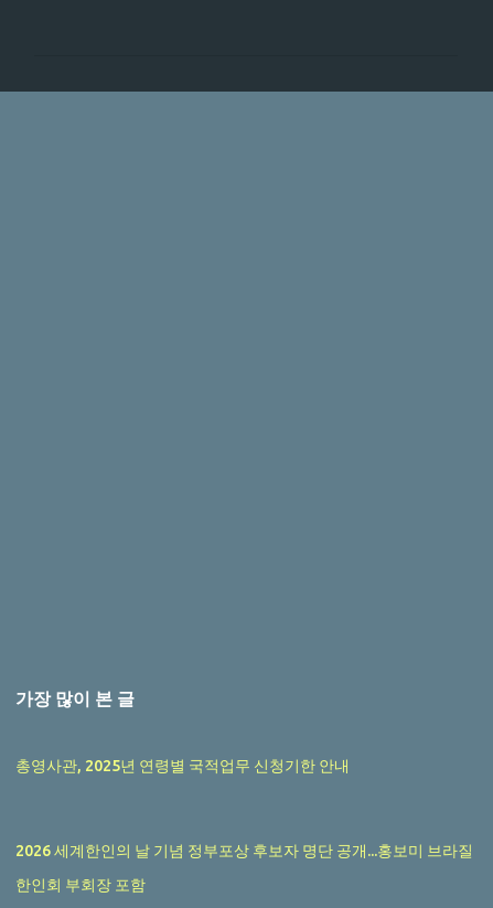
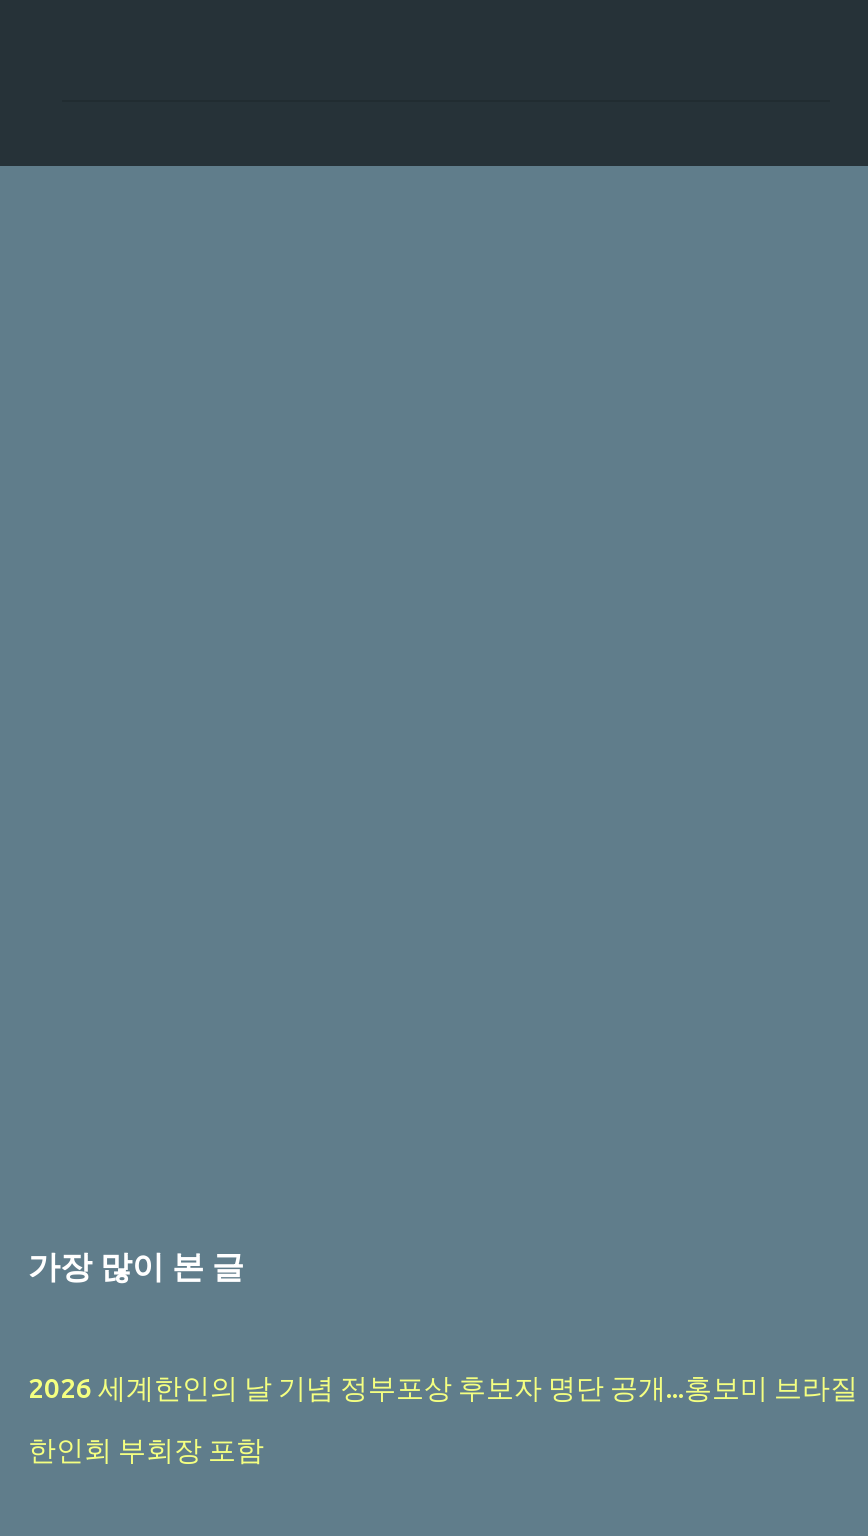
[15,757,350,775] 총영사관, 2025년 연령별 국적업무 신청기한 안내 -> none

